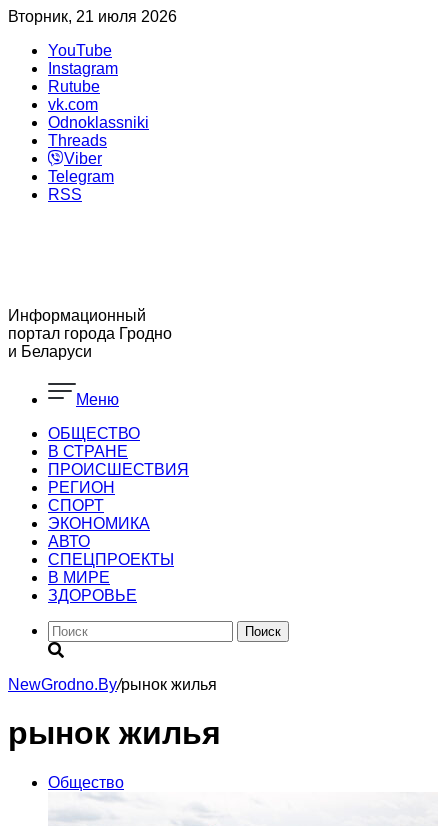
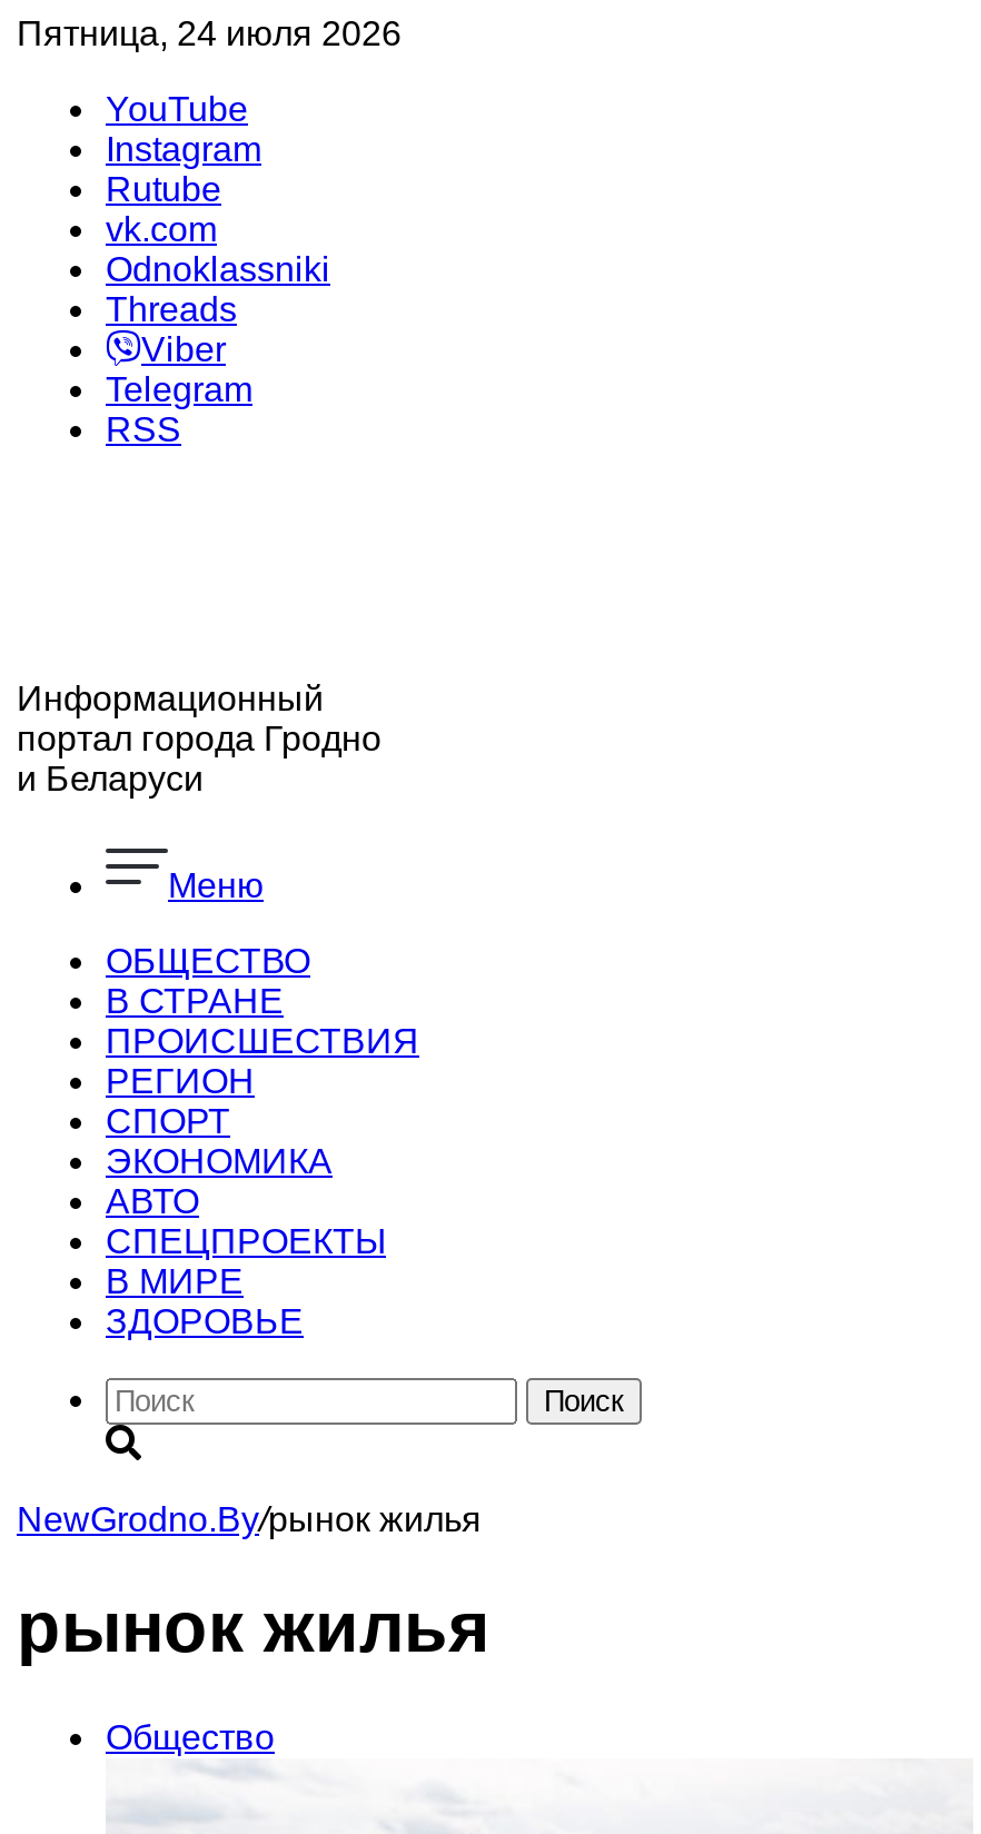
[8,8,177,25] Вторник, 21 июля 2026 -> [17,14,402,52] Пятница, 24 июля 2026

